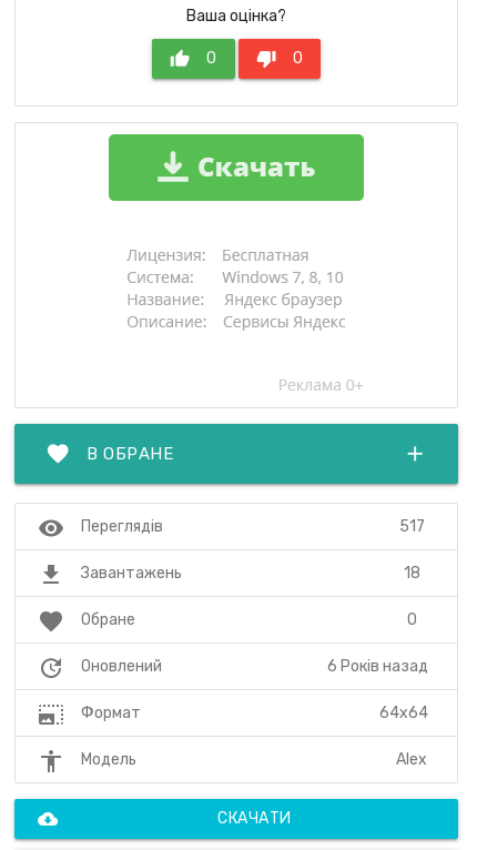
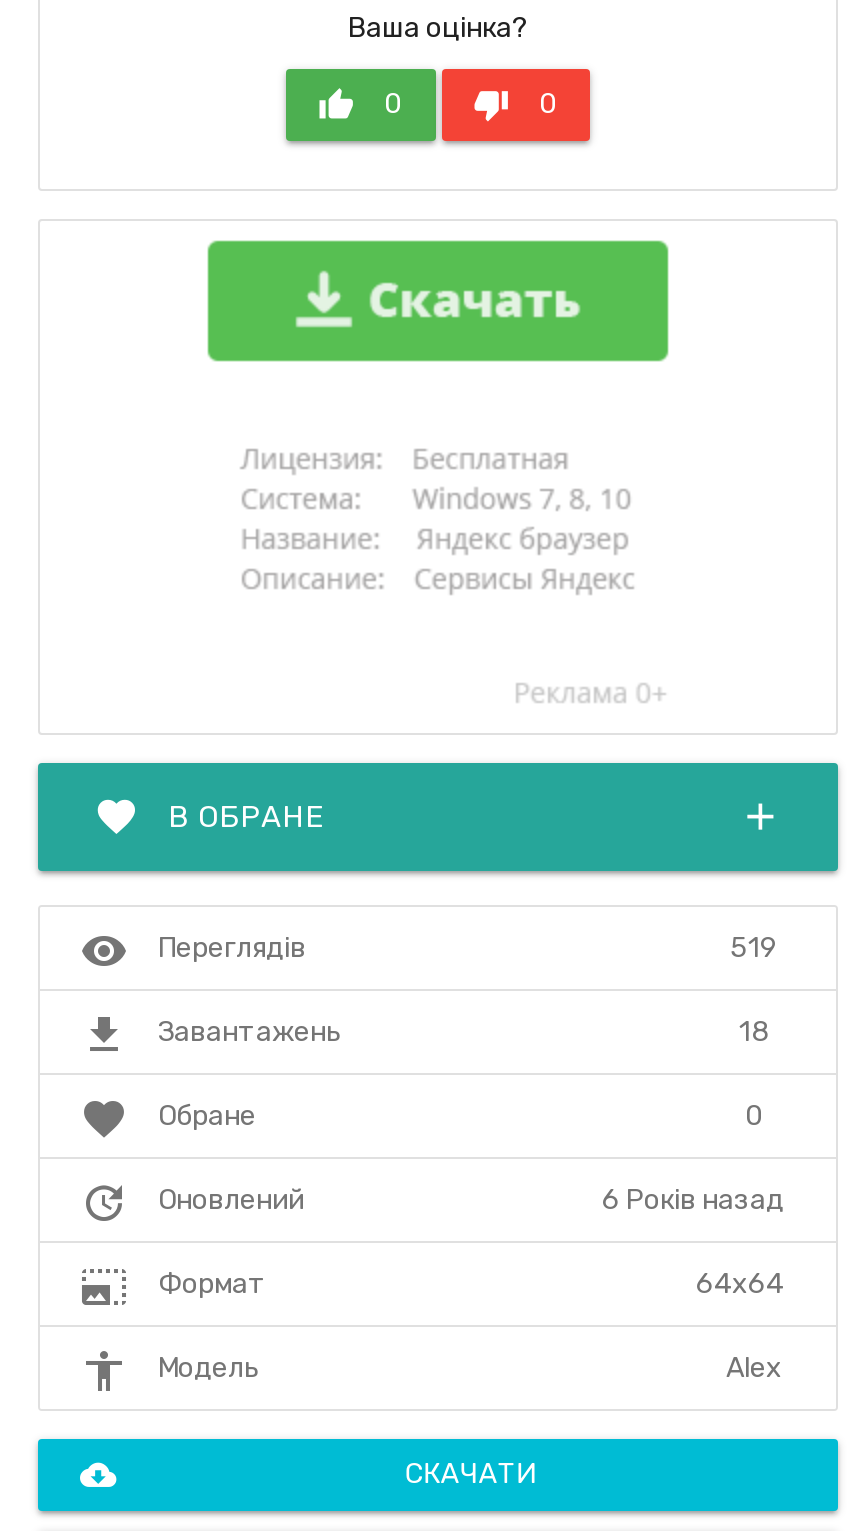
[399,517,424,535] 517 -> [730,930,778,964] 519

